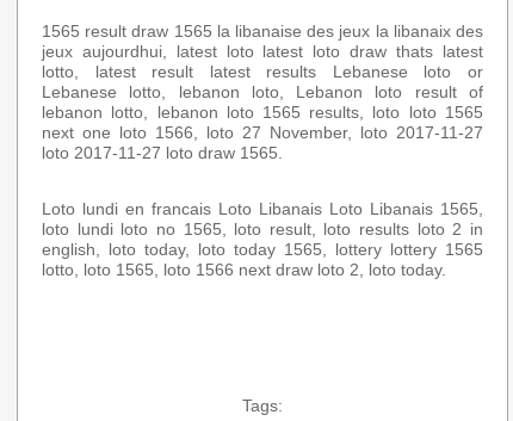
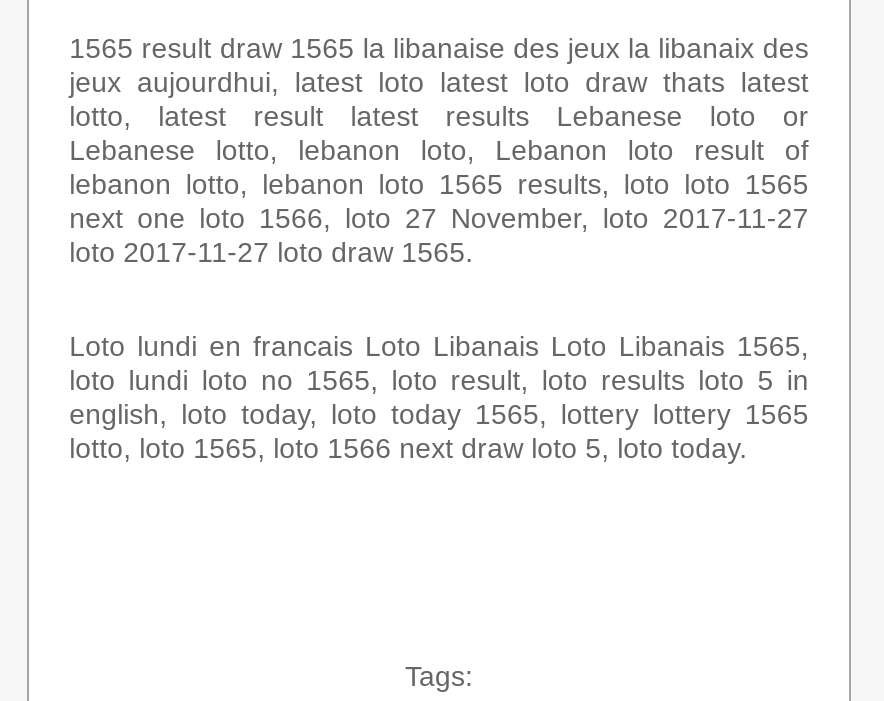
[42,219,483,238] loto lundi loto no 1565, loto result, loto results loto 2 in -> [69,364,809,396] loto lundi loto no 1565, loto result, loto results loto 5 in
[42,260,446,279] lotto, loto 1565, loto 1566 next draw loto 2, loto today. -> [69,432,747,464] lotto, loto 1565, loto 1566 next draw loto 5, loto today.

